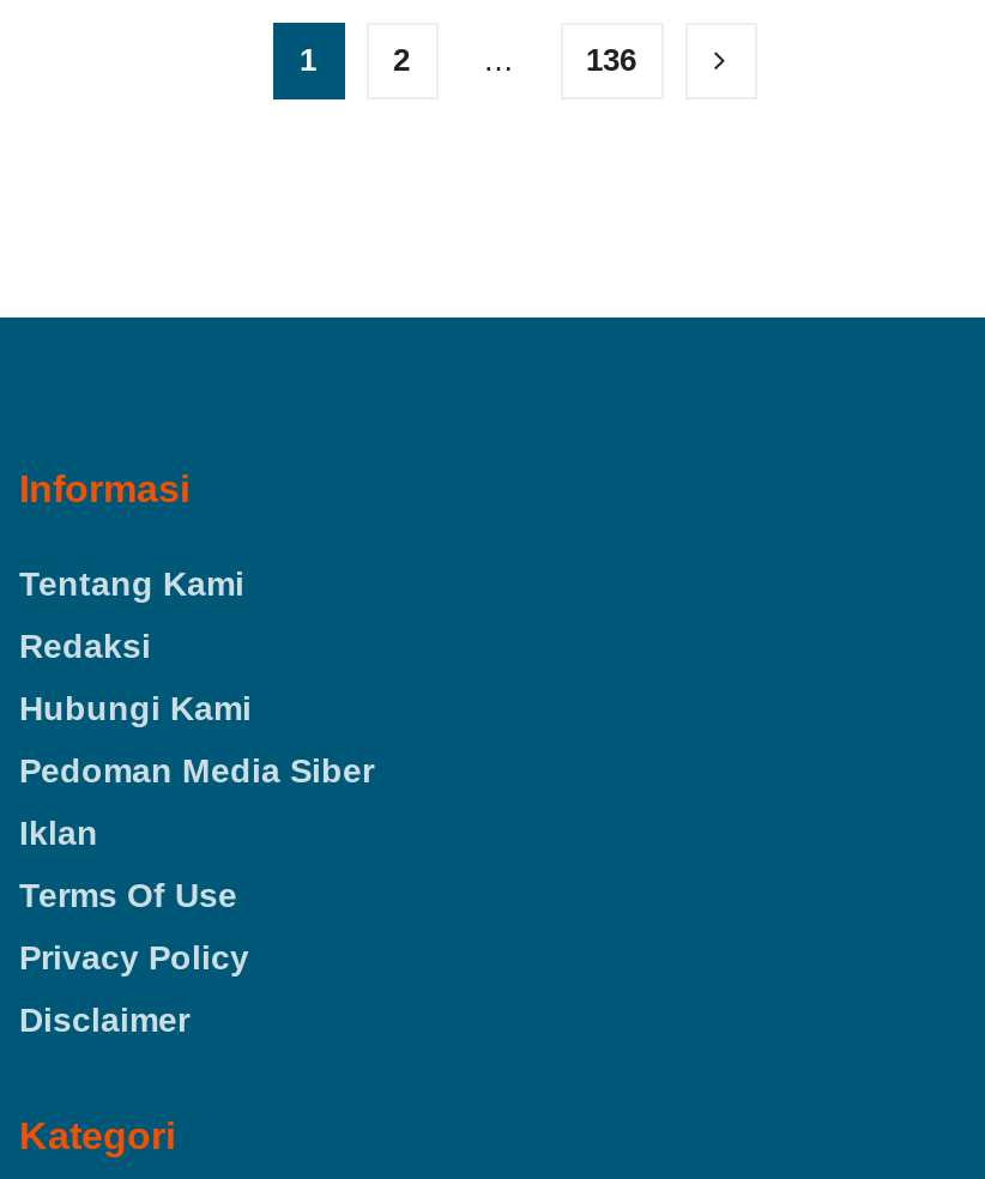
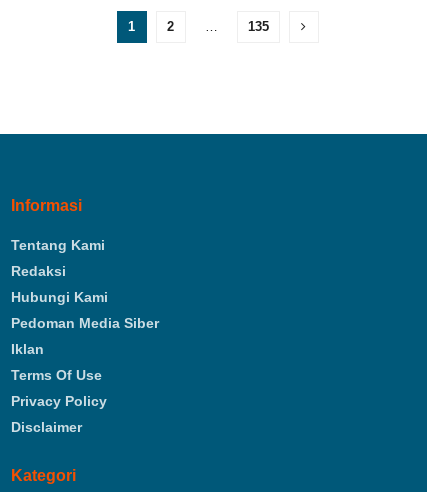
[586,41,636,77] 136 -> [247,18,268,33] 135

